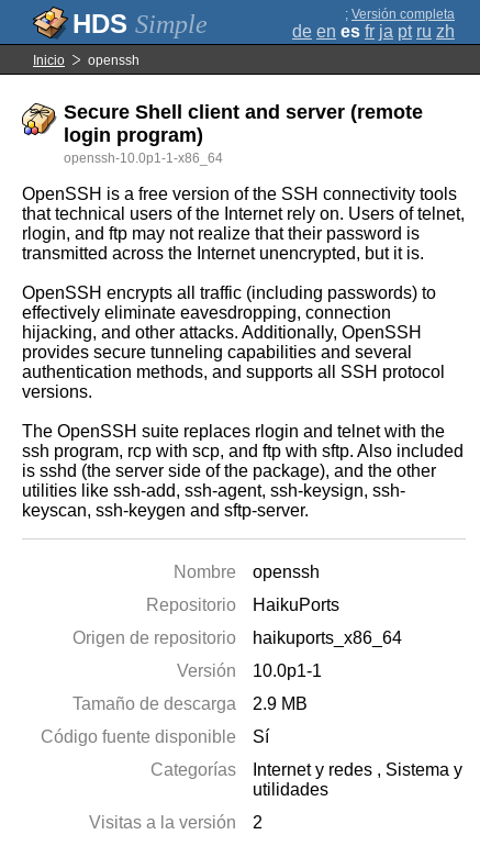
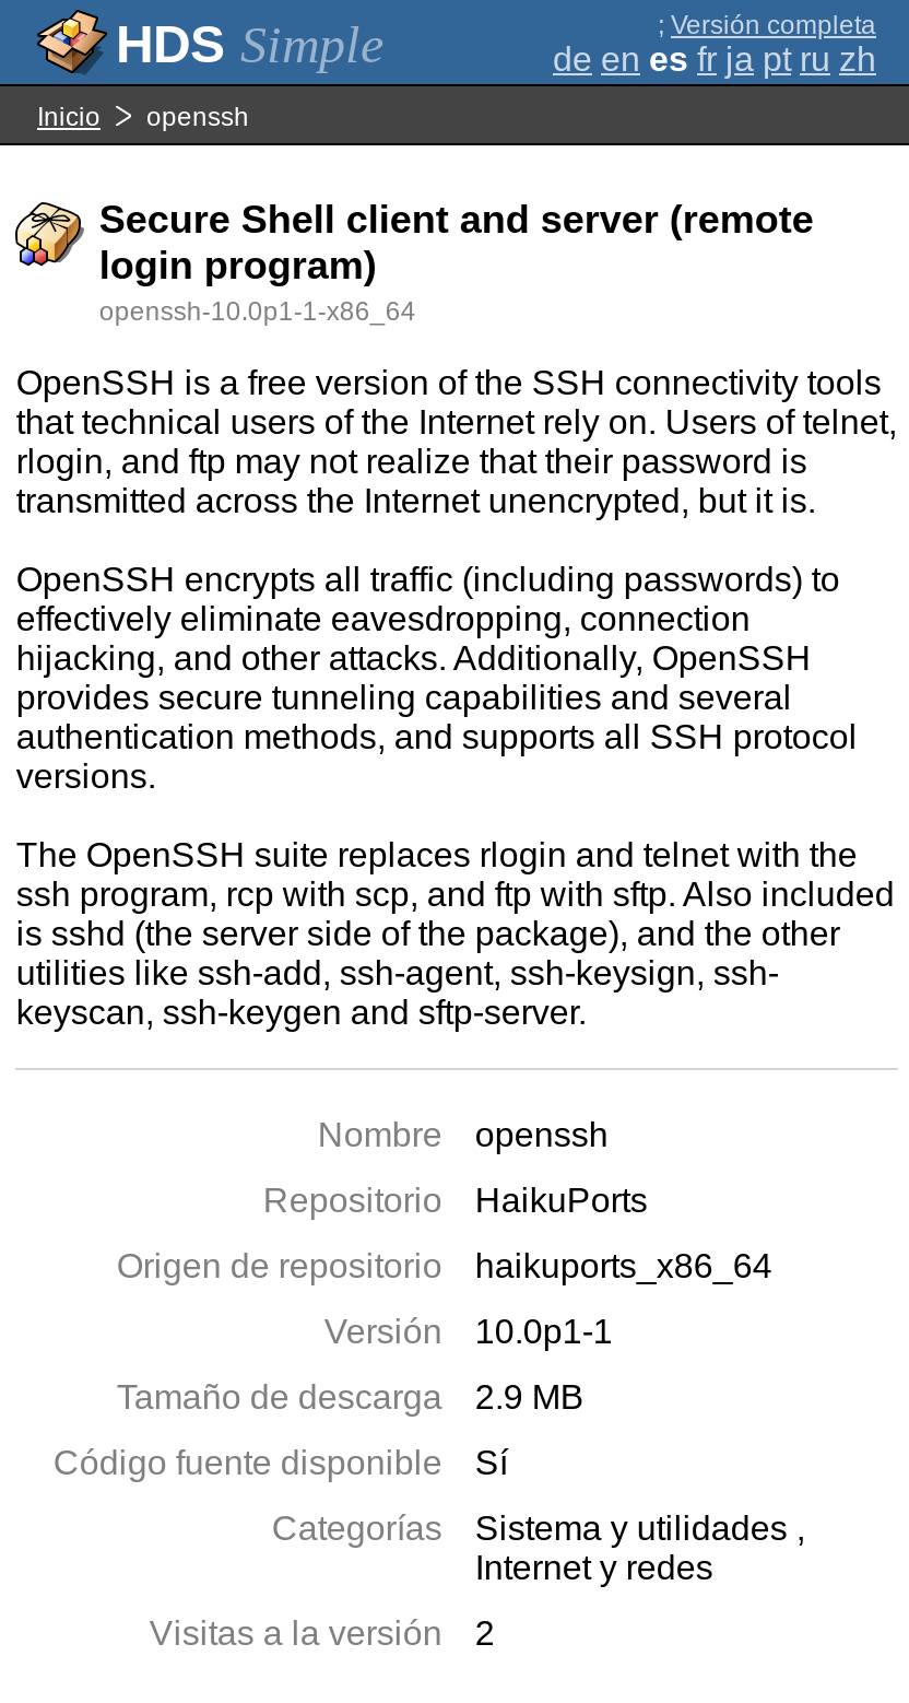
[253,760,463,799] Internet y redes , Sistema y | utilidades -> [475,1510,805,1586] Sistema y utilidades , | Internet y redes

